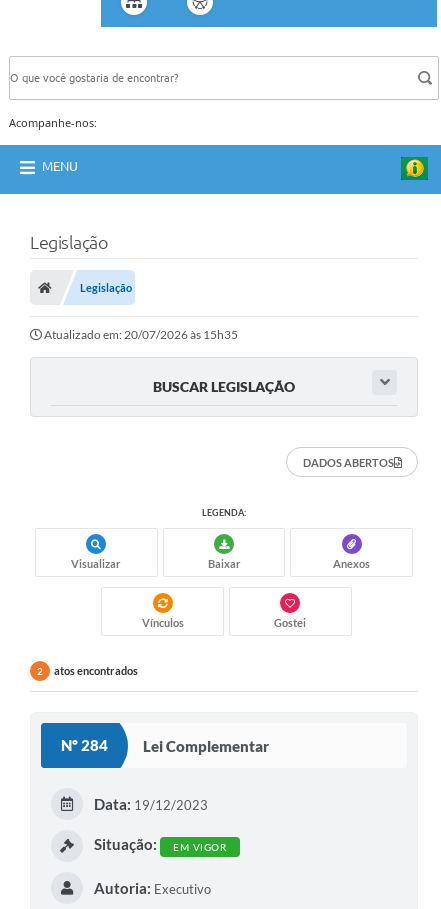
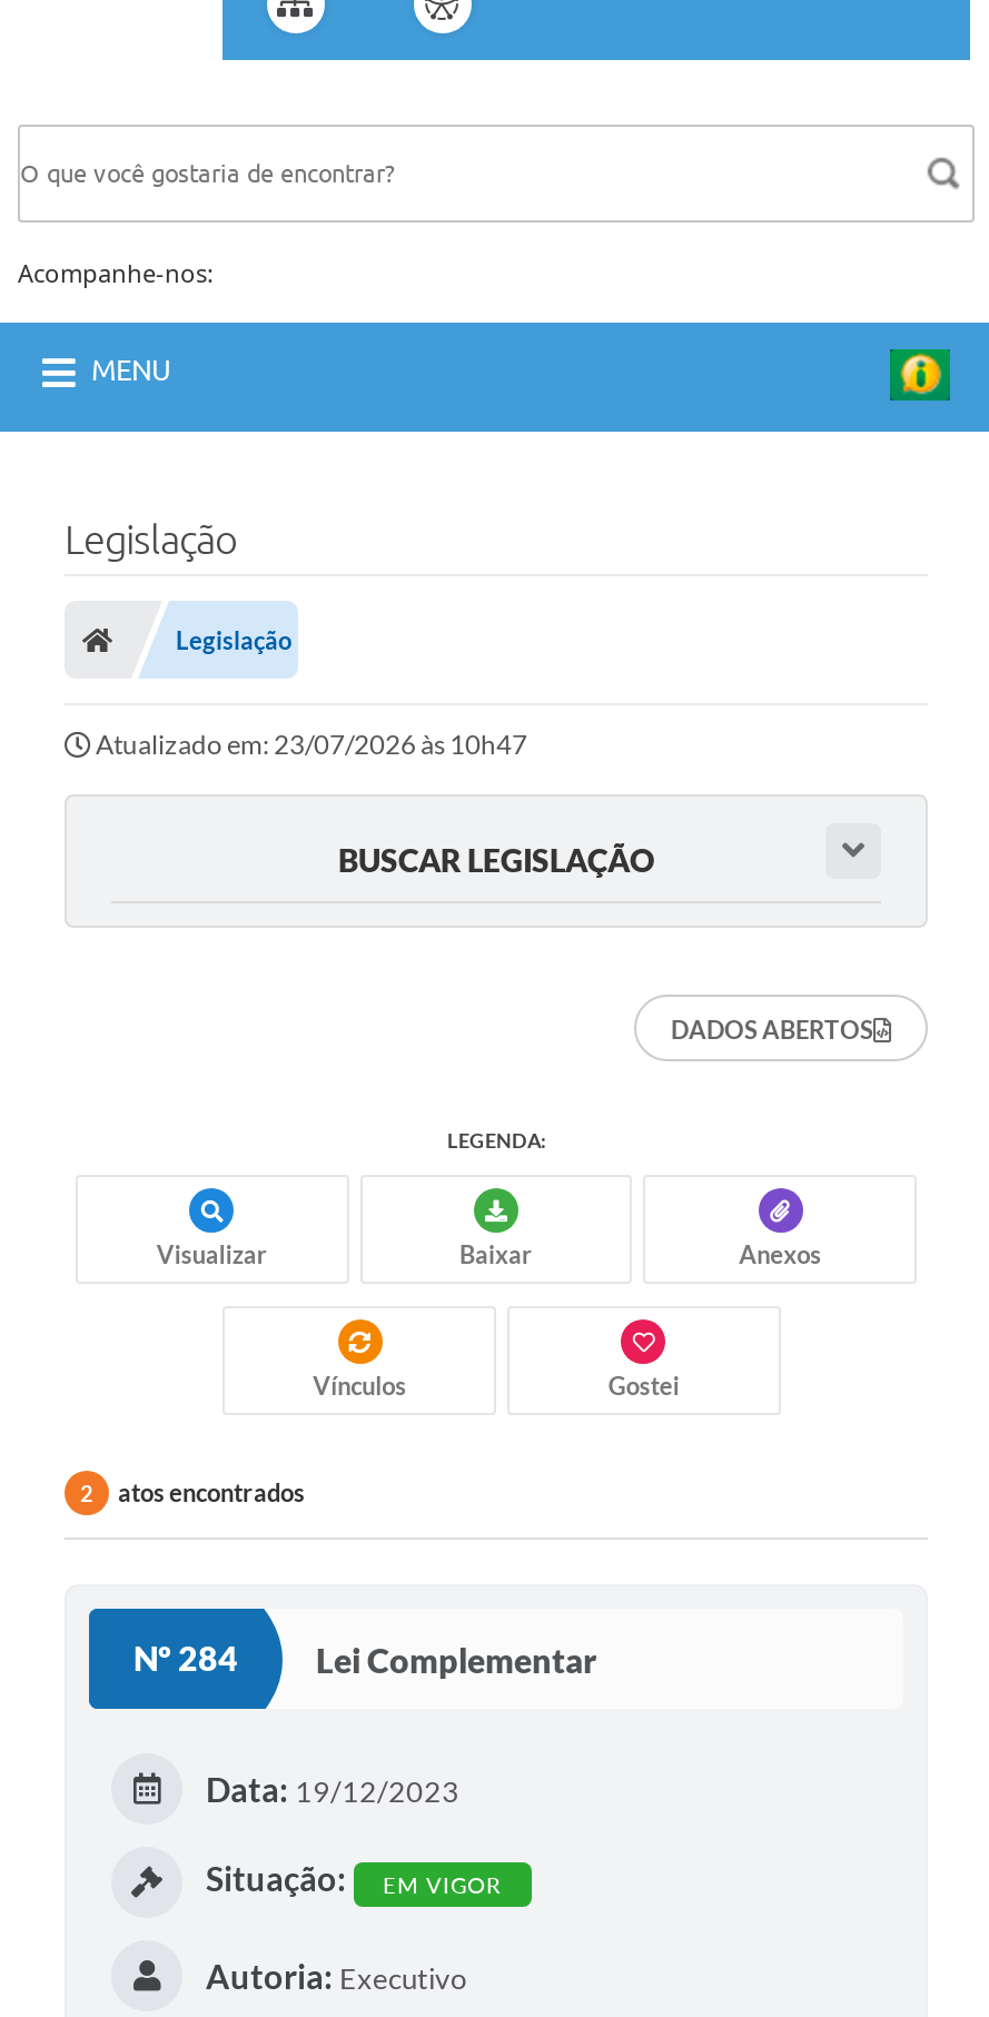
[44,327,238,342] Atualizado em: 20/07/2026 às 15h35 -> [96,728,527,761] Atualizado em: 23/07/2026 às 10h47

